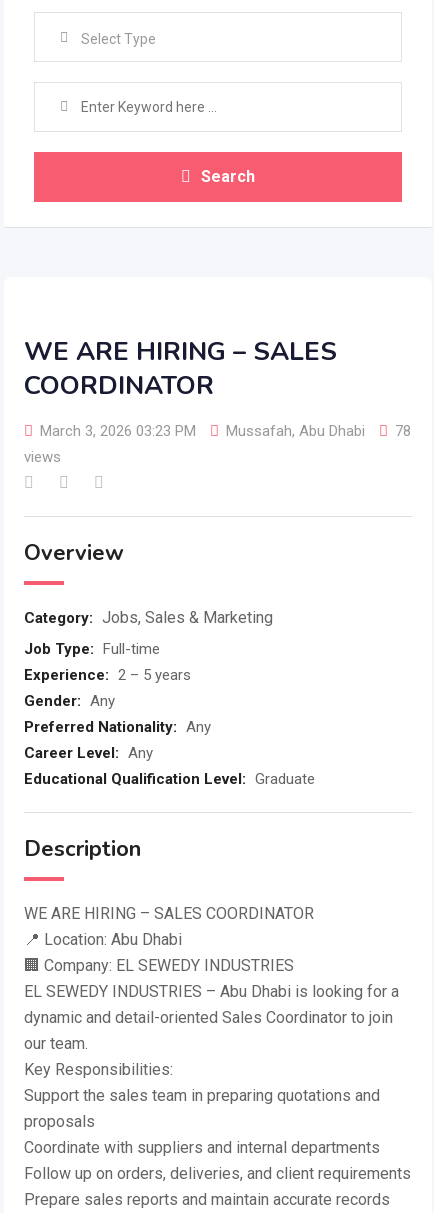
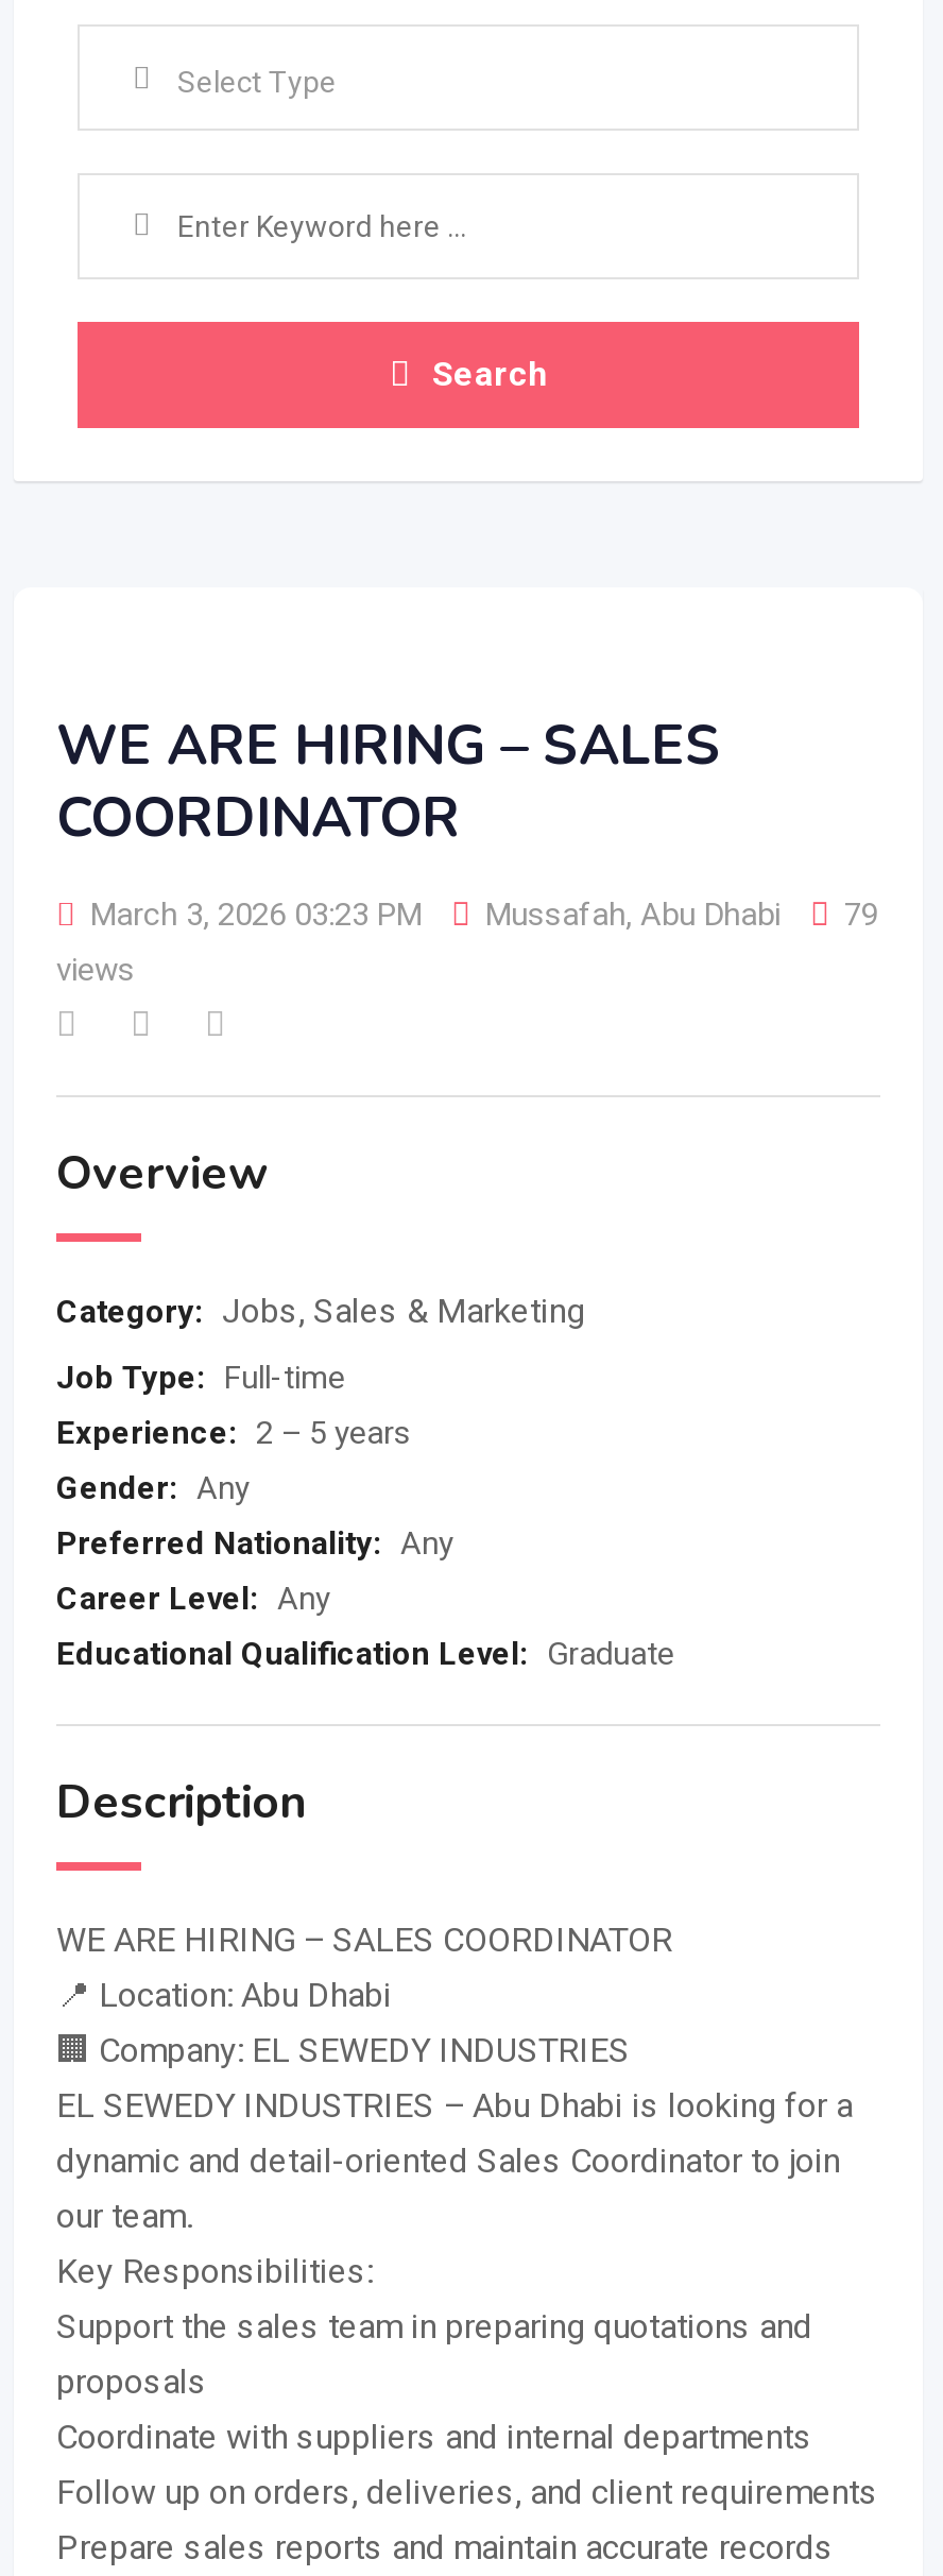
[40,422,411,440] March 3, 2026 03:23 PM Mussafah, Abu Dhabi 78 -> [90,895,878,934] March 3, 2026 03:23 PM Mussafah, Abu Dhabi 79

